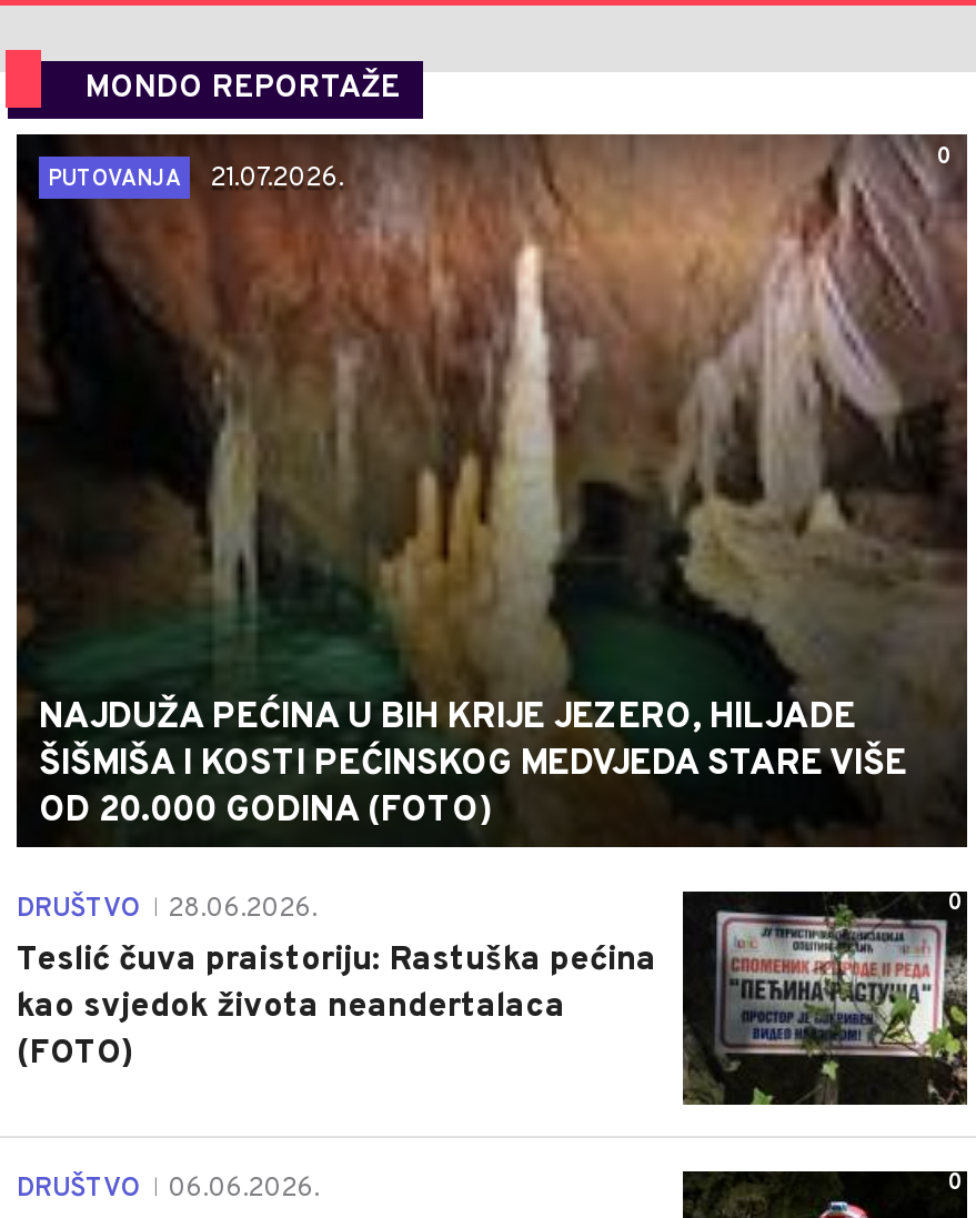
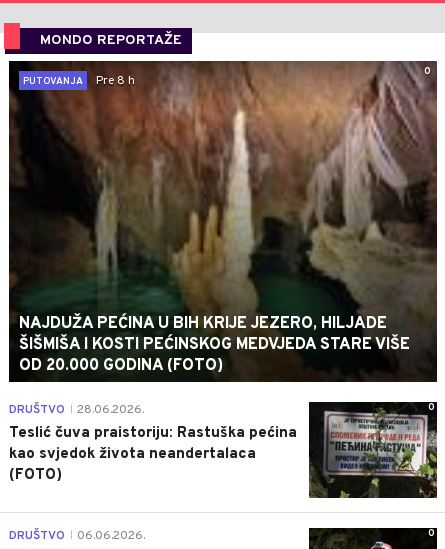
[48,160,343,196] PUTOVANJA 21.07.2026. -> [23,73,135,89] PUTOVANJA Pre 8 h

